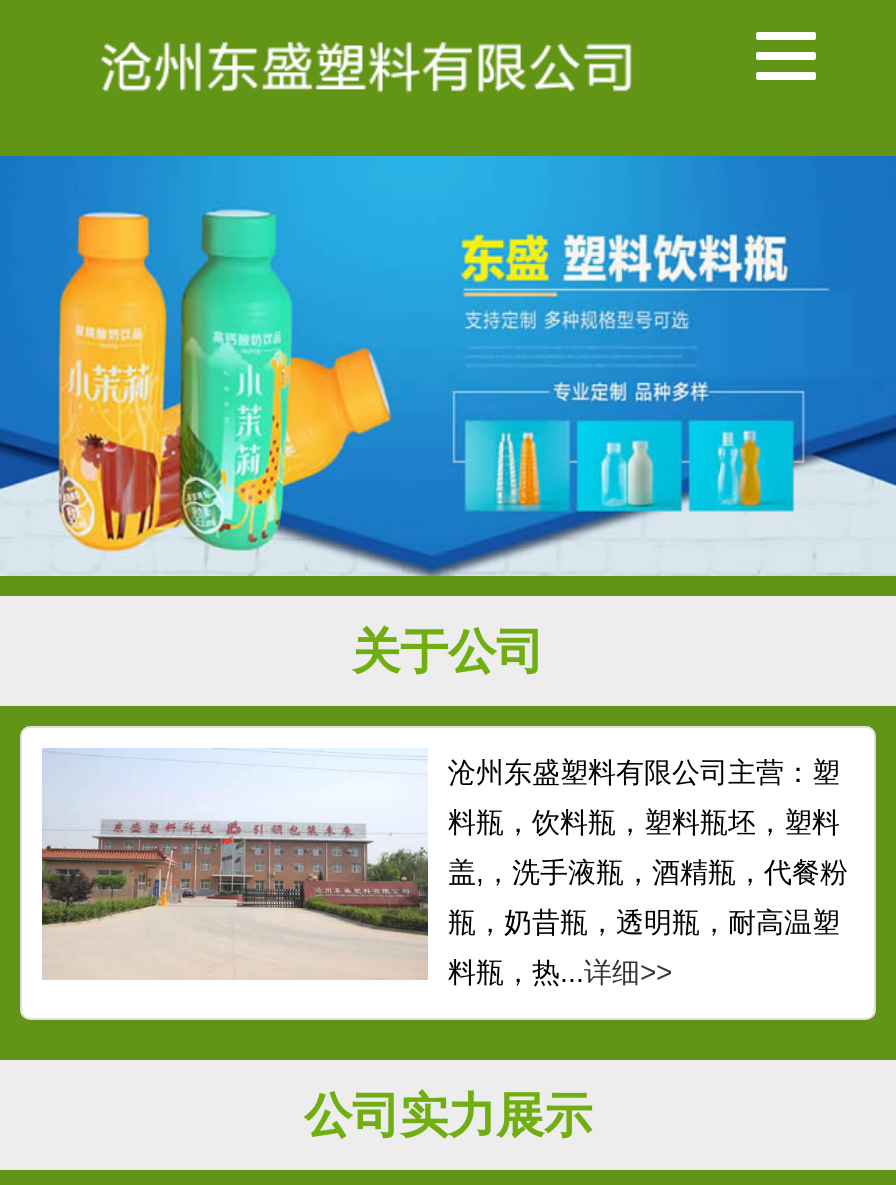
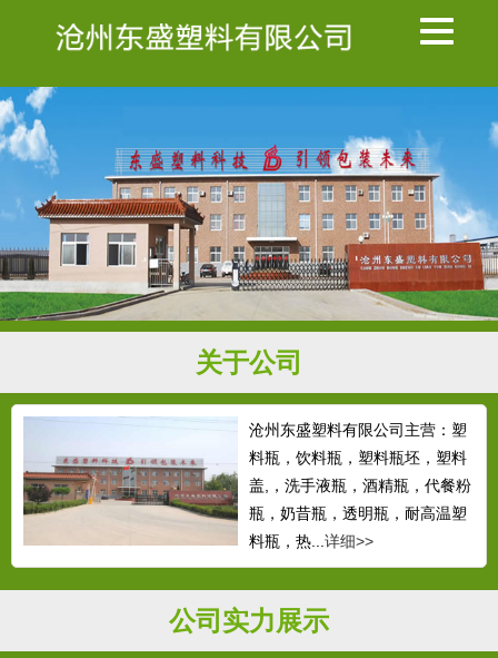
[6,154,890,578] [image] -> [3,86,495,321] [image]

